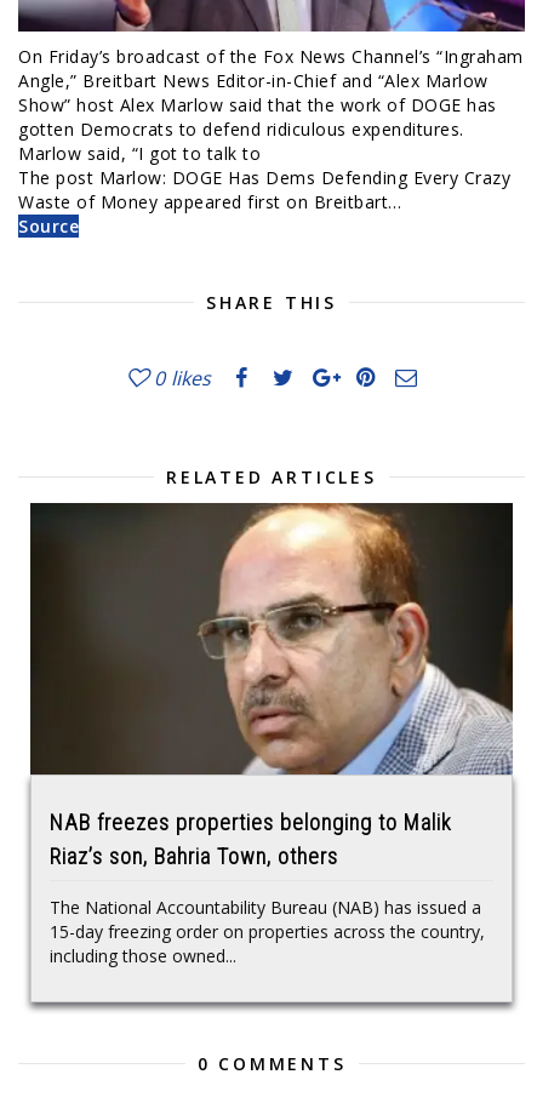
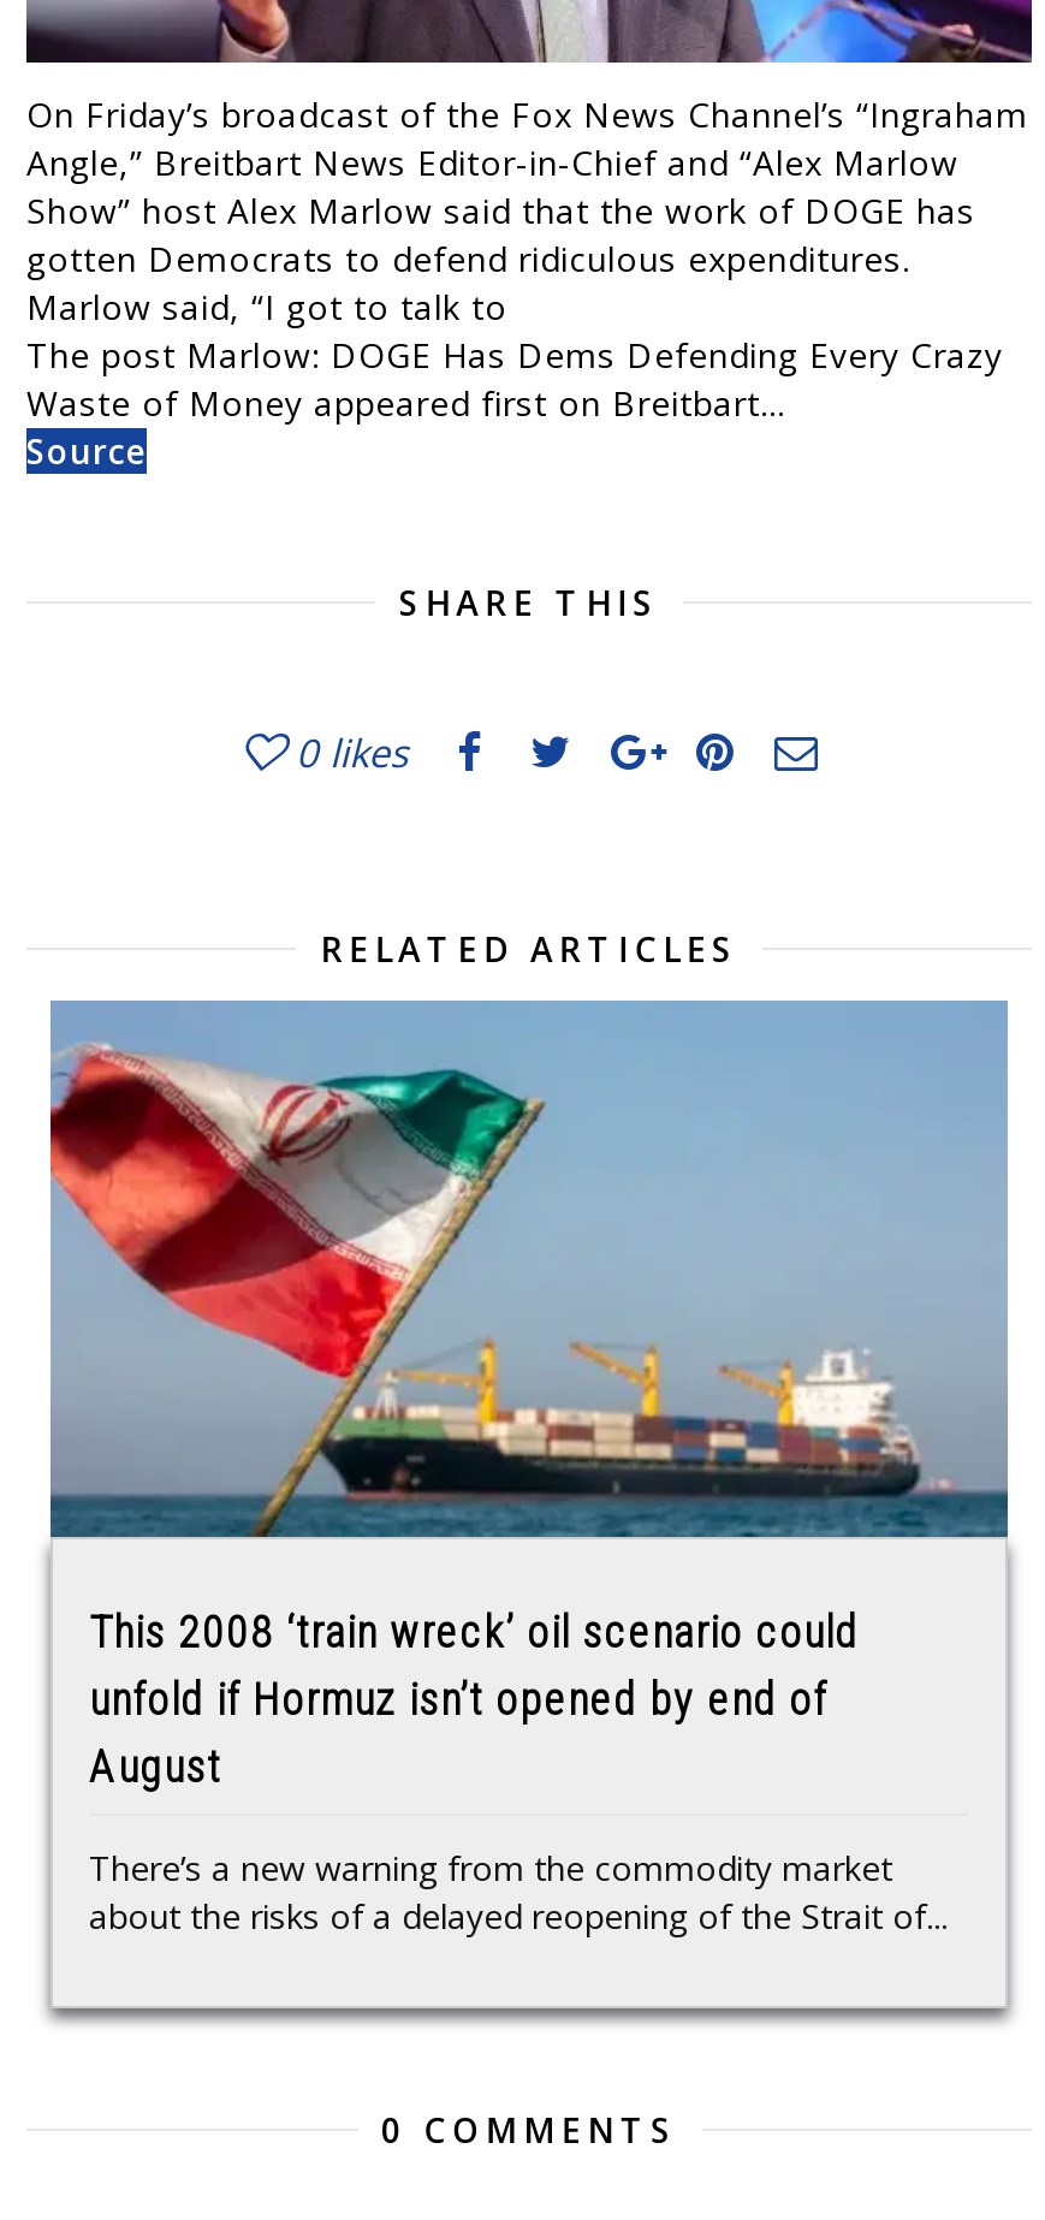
[29,502,514,869] [image] | NAB freezes properties belonging to Malik | Riaz’s son, Bahria Town, others -> [48,998,1008,1792] [image] | This 2008 ‘train wreck’ oil scenario could | unfold if Hormuz isn’t opened by end of | August
[50,896,485,967] The National Accountability Bureau (NAB) has issued a | 15-day freezing order on properties across the country, | including those owned... -> [89,1845,948,1939] There’s a new warning from the commodity market | about the risks of a delayed reopening of the Strait of...

